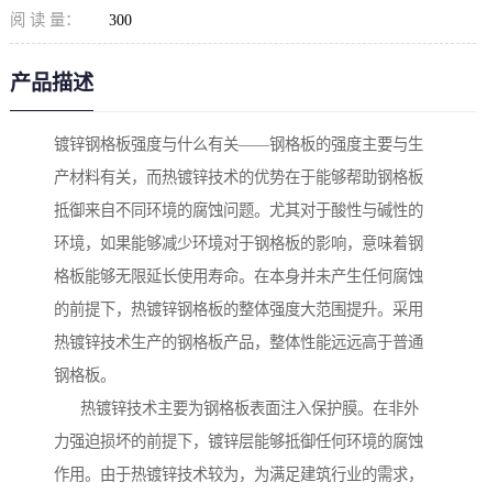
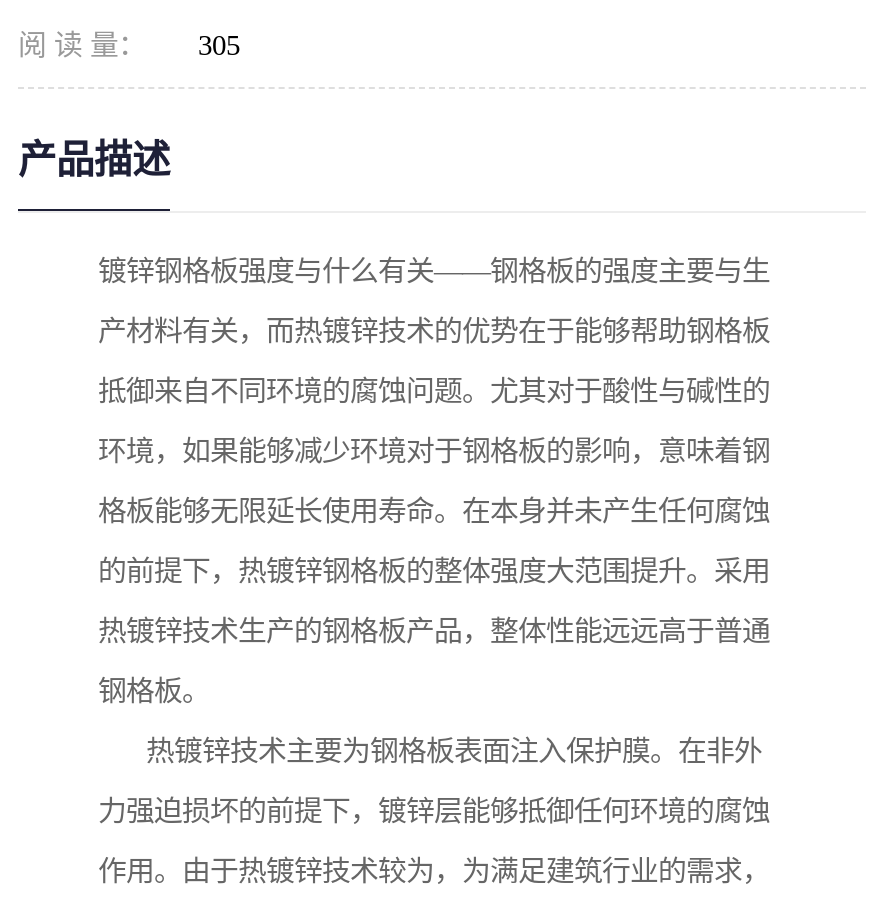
[10,11,132,29] 阅 读 量： 300 -> [18,29,240,61] 阅 读 量： 305

